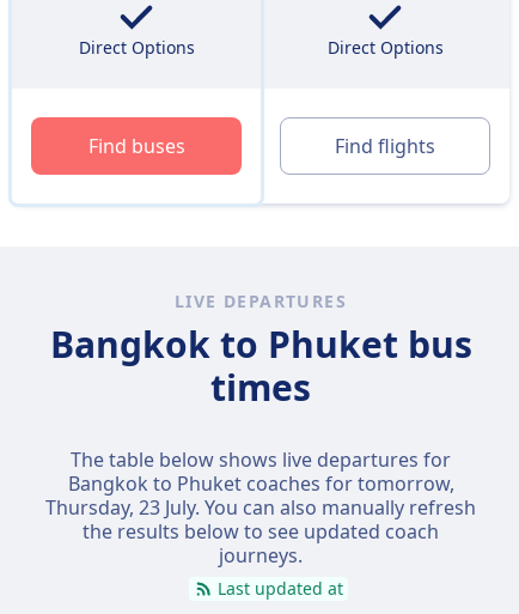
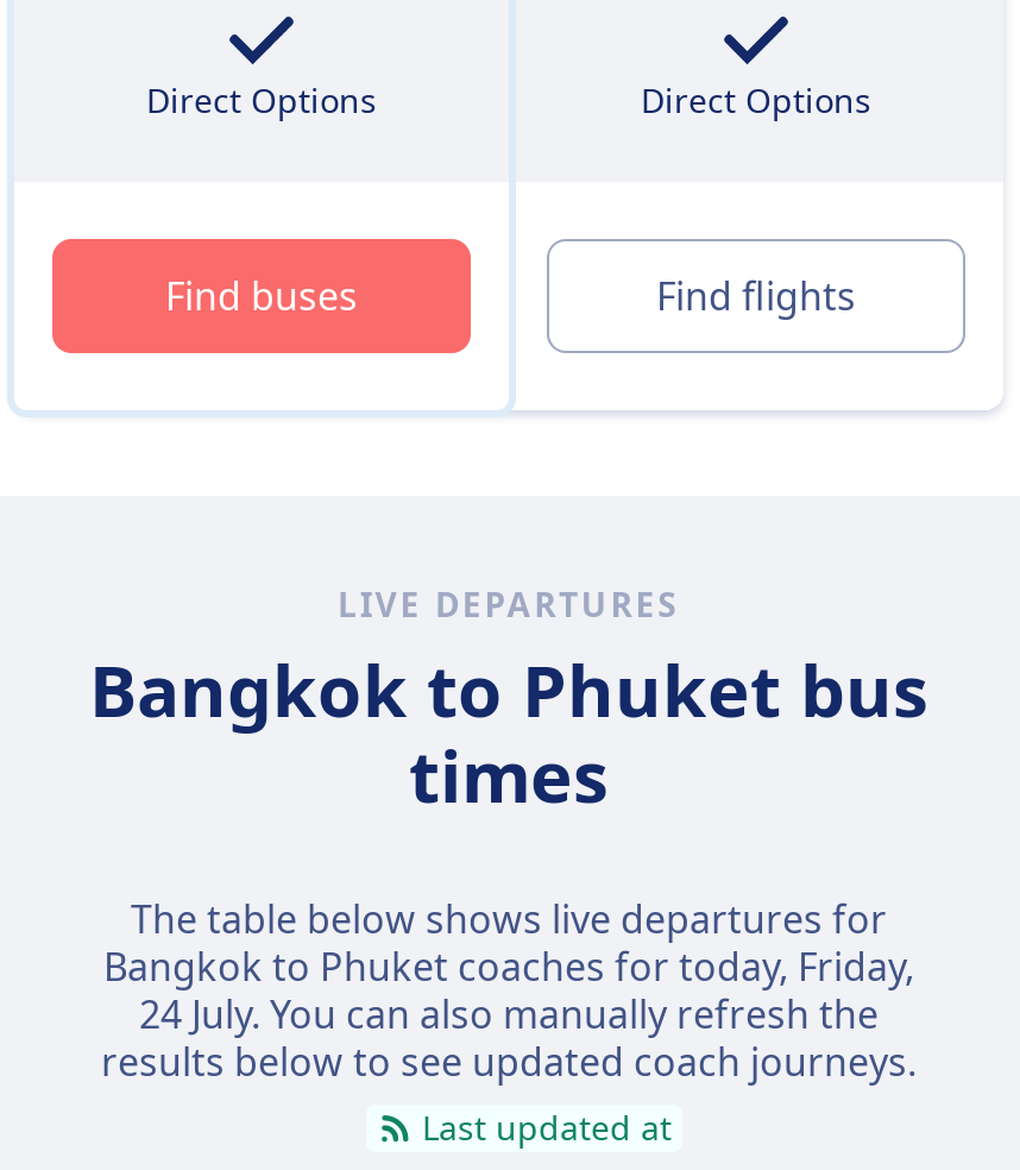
[45,470,476,569] Bangkok to Phuket coaches for tomorrow, | Thursday, 23 July. You can also manually refresh | the results below to see updated coach | journeys. -> [101,941,917,1088] Bangkok to Phuket coaches for today, Friday, | 24 July. You can also manually refresh the | results below to see updated coach journeys.

